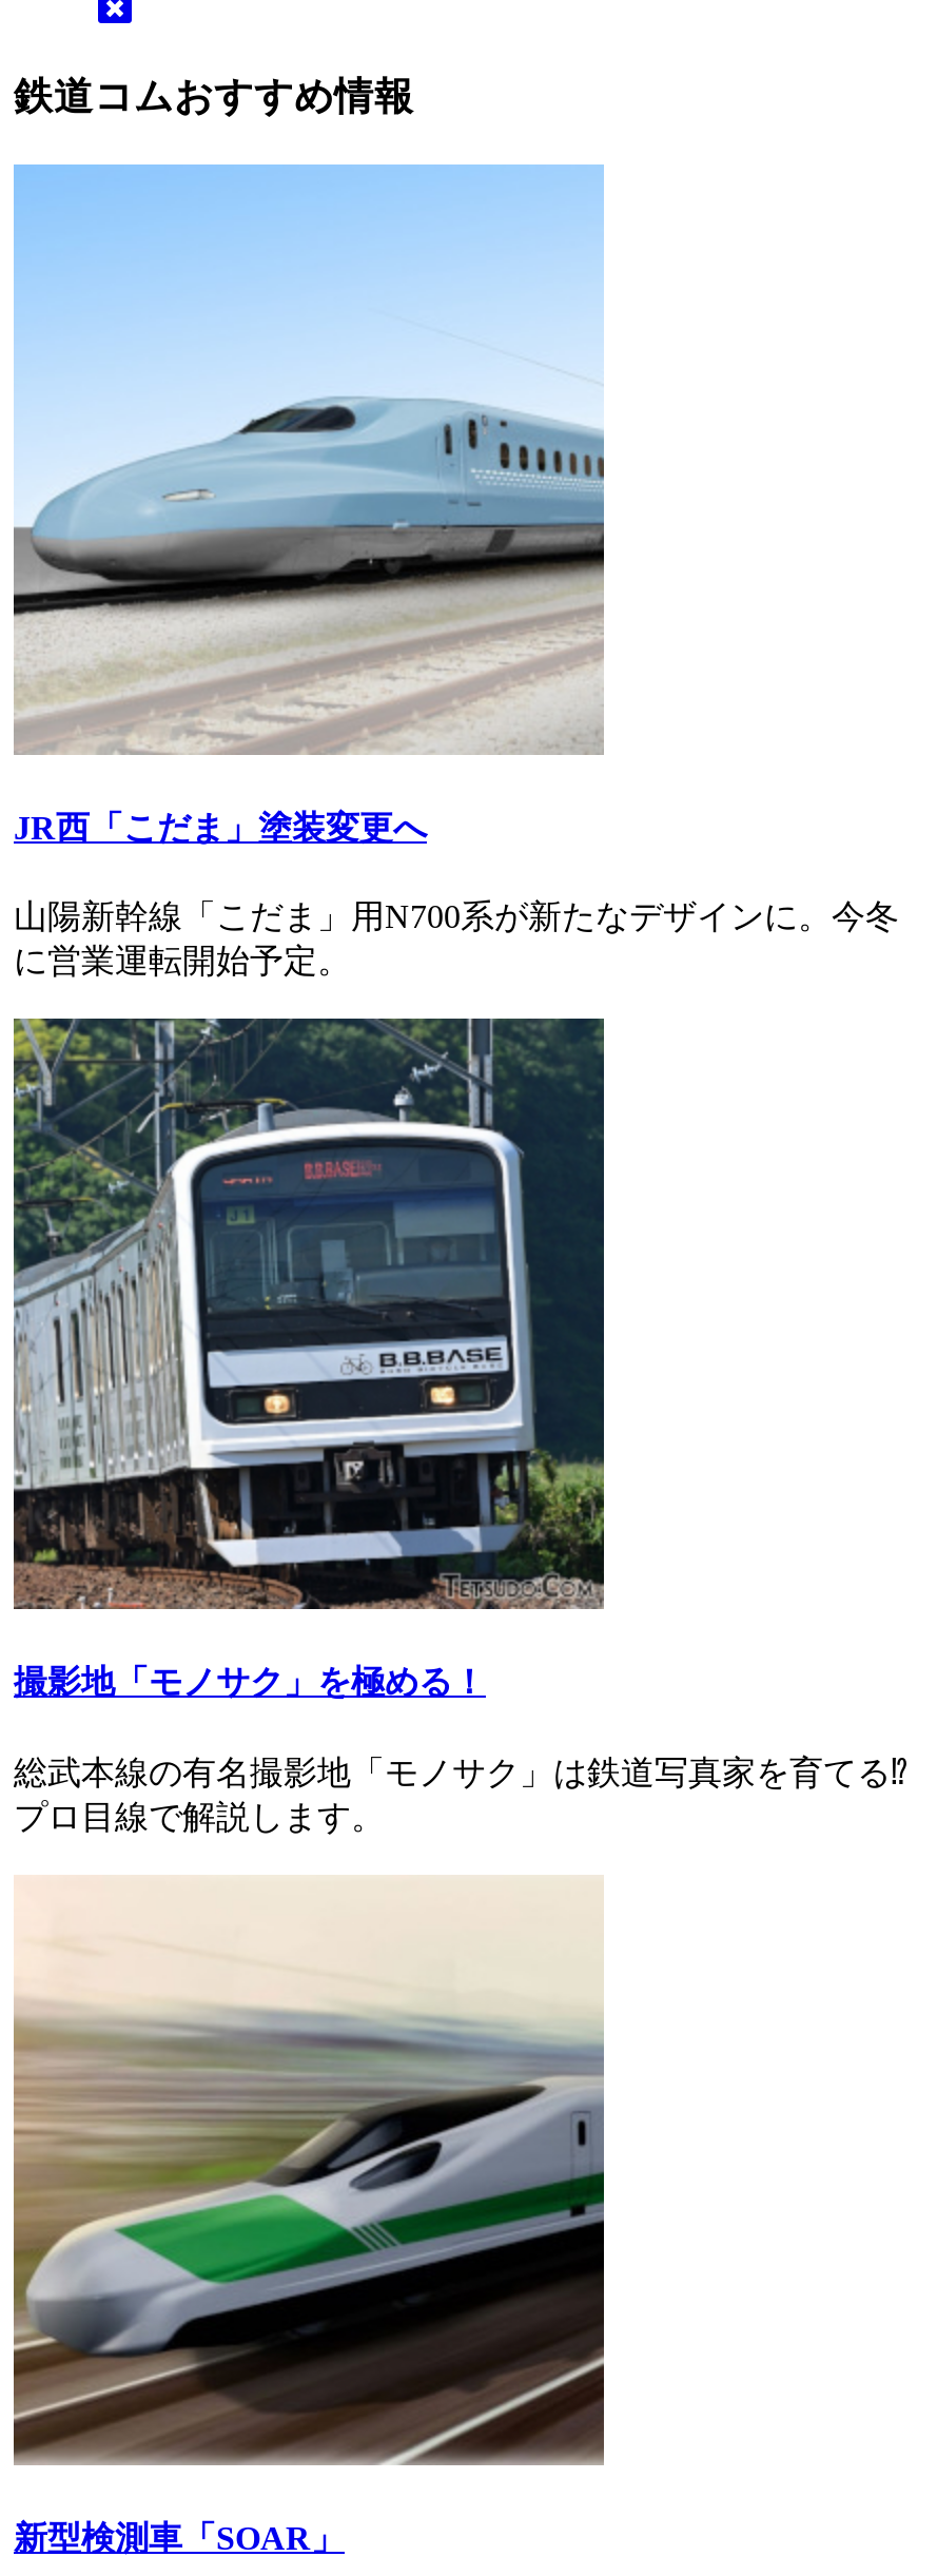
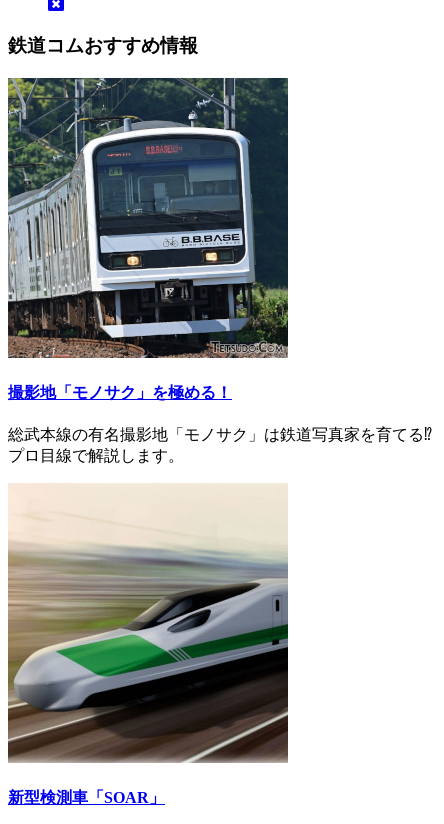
[14,162,899,979] [image] | JR西「こだま」塗装変更へ | 山陽新幹線「こだま」用N700系が新たなデザインに。今冬 | に営業運転開始予定。 -> none

